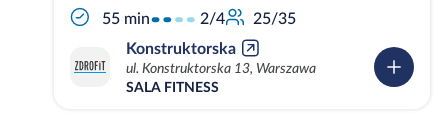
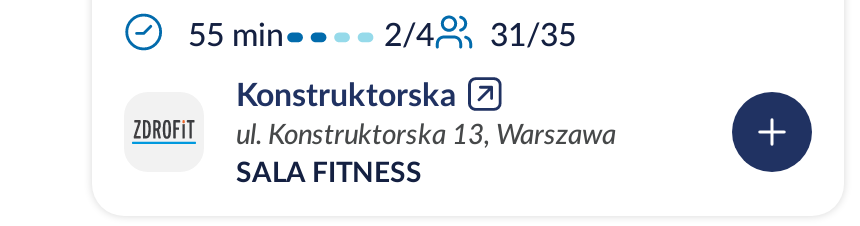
[196,9,296,27] 2/4 25/35 -> [376,15,576,52] 2/4 31/35

